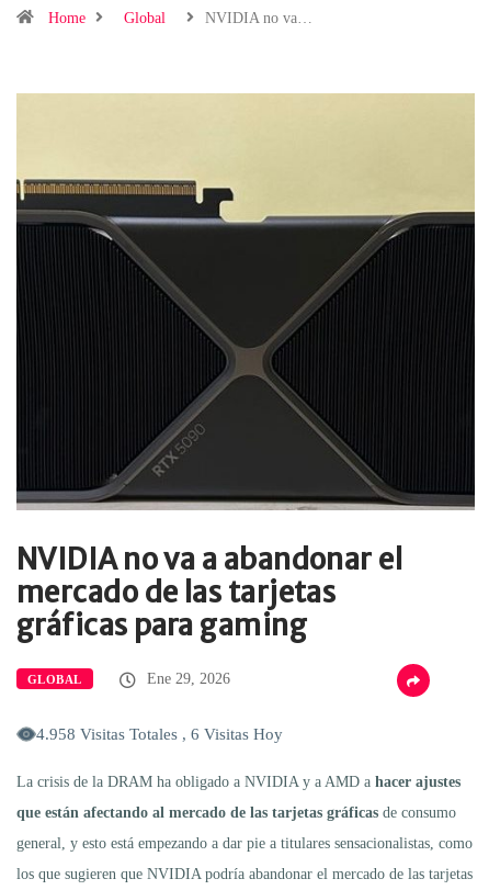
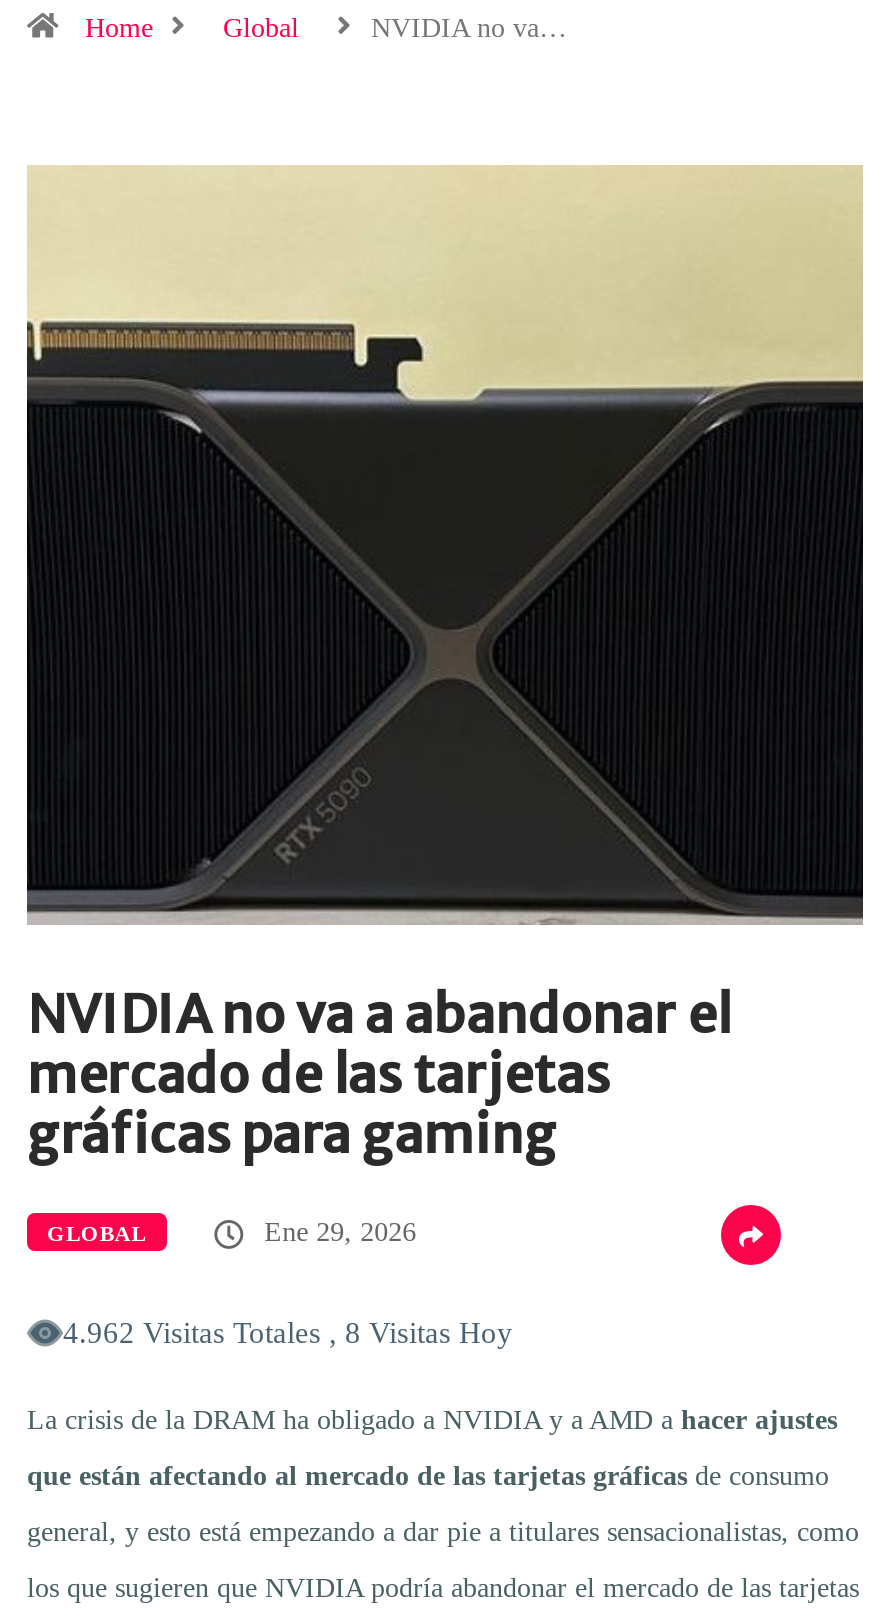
[36,725,283,743] 4.958 Visitas Totales , 6 Visitas Hoy -> [63,1317,513,1349] 4.962 Visitas Totales , 8 Visitas Hoy

